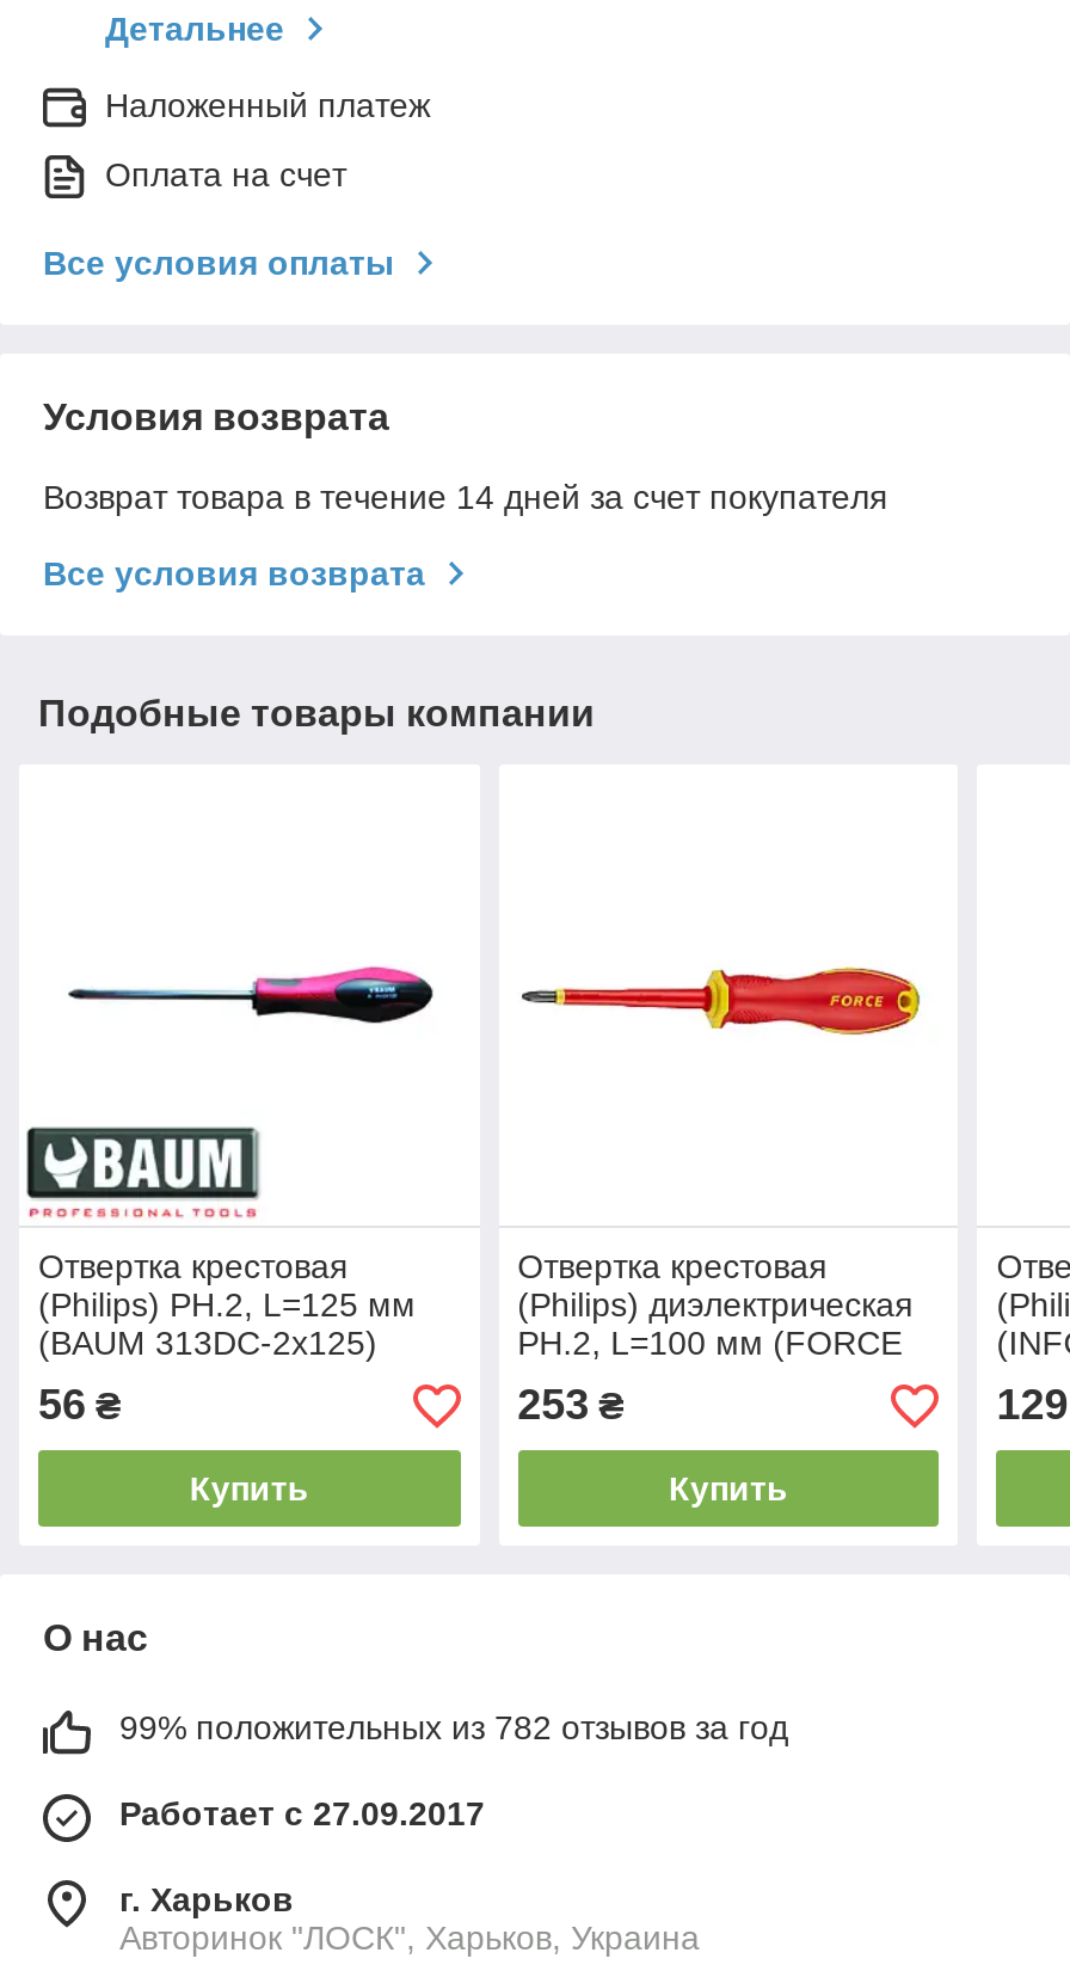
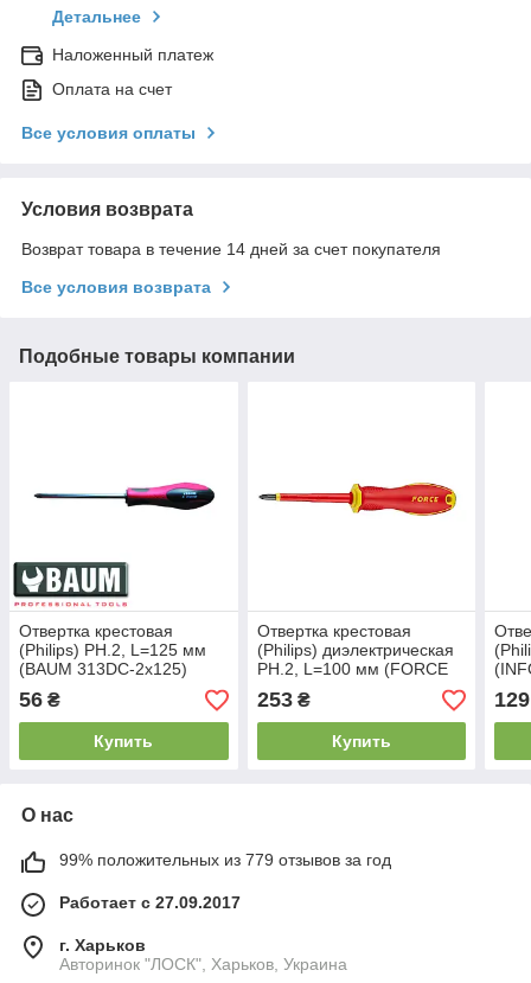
[119,1708,788,1746] 99% положительных из 782 отзывов за год -> [59,850,391,869] 99% положительных из 779 отзывов за год

